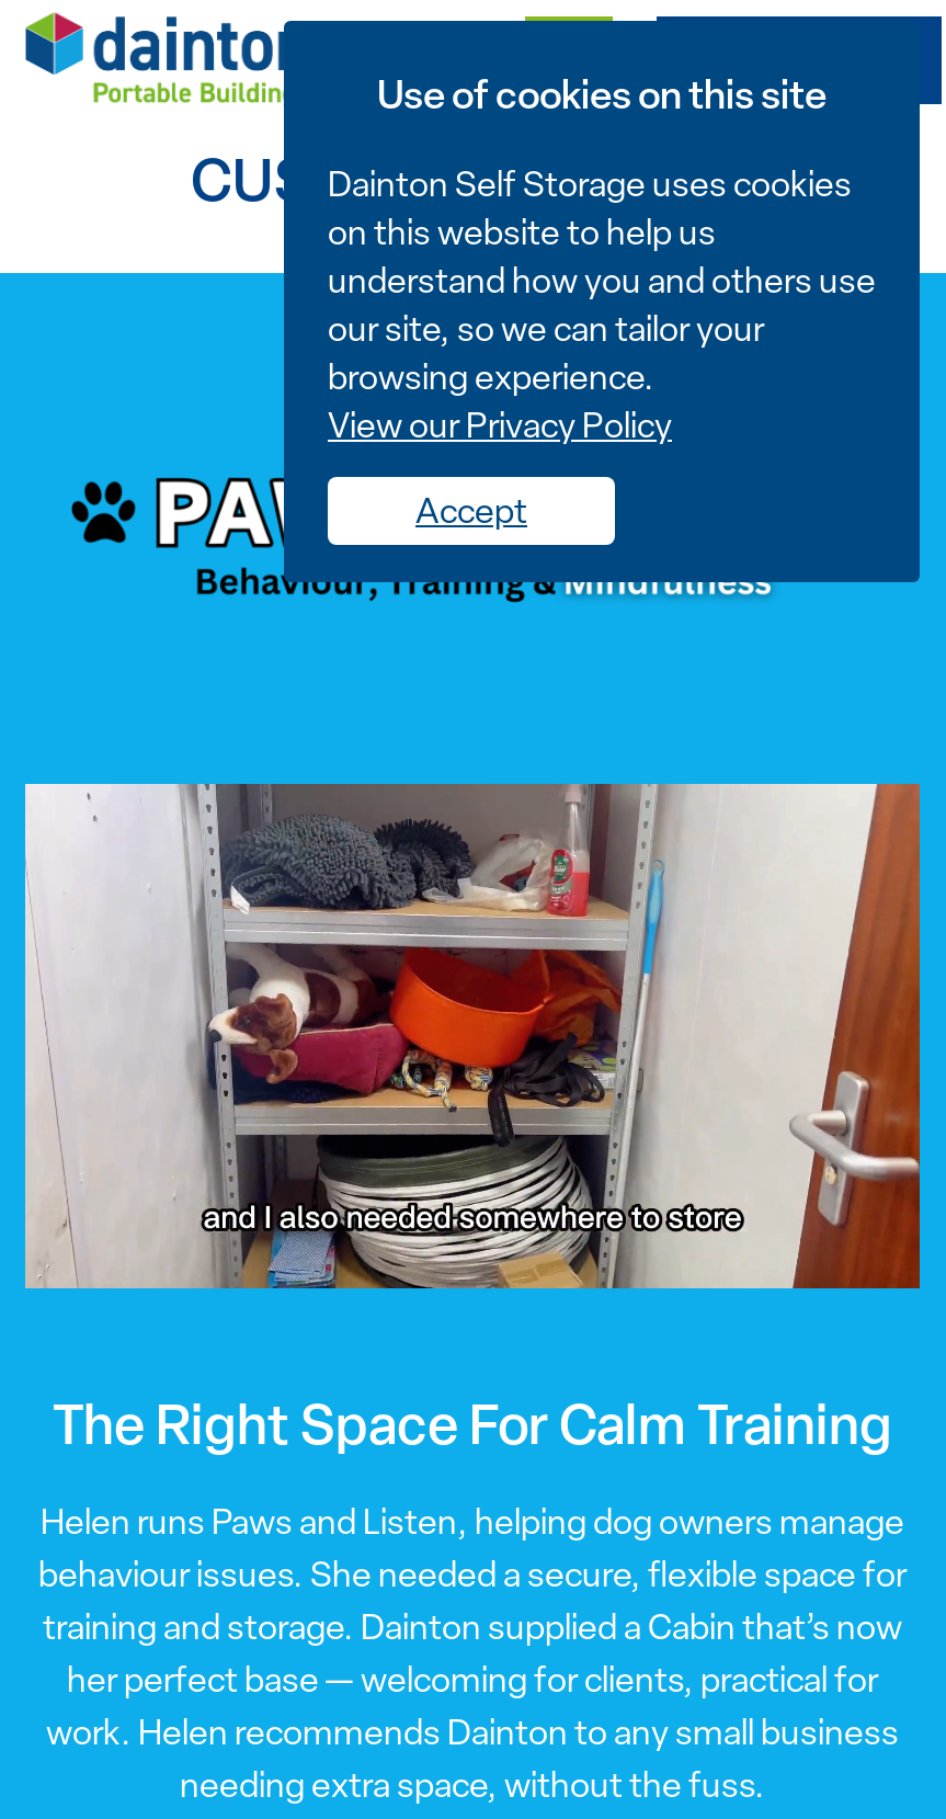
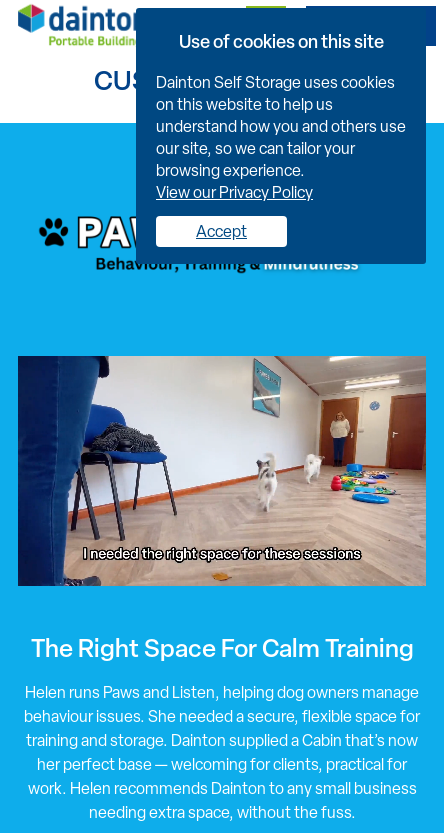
[23,782,922,1291] [image] -> [17,355,427,587] [image]

